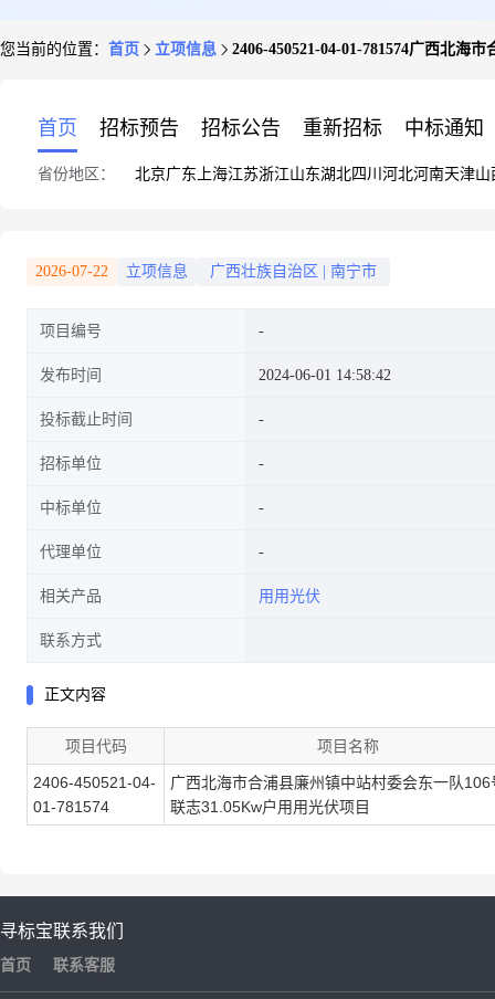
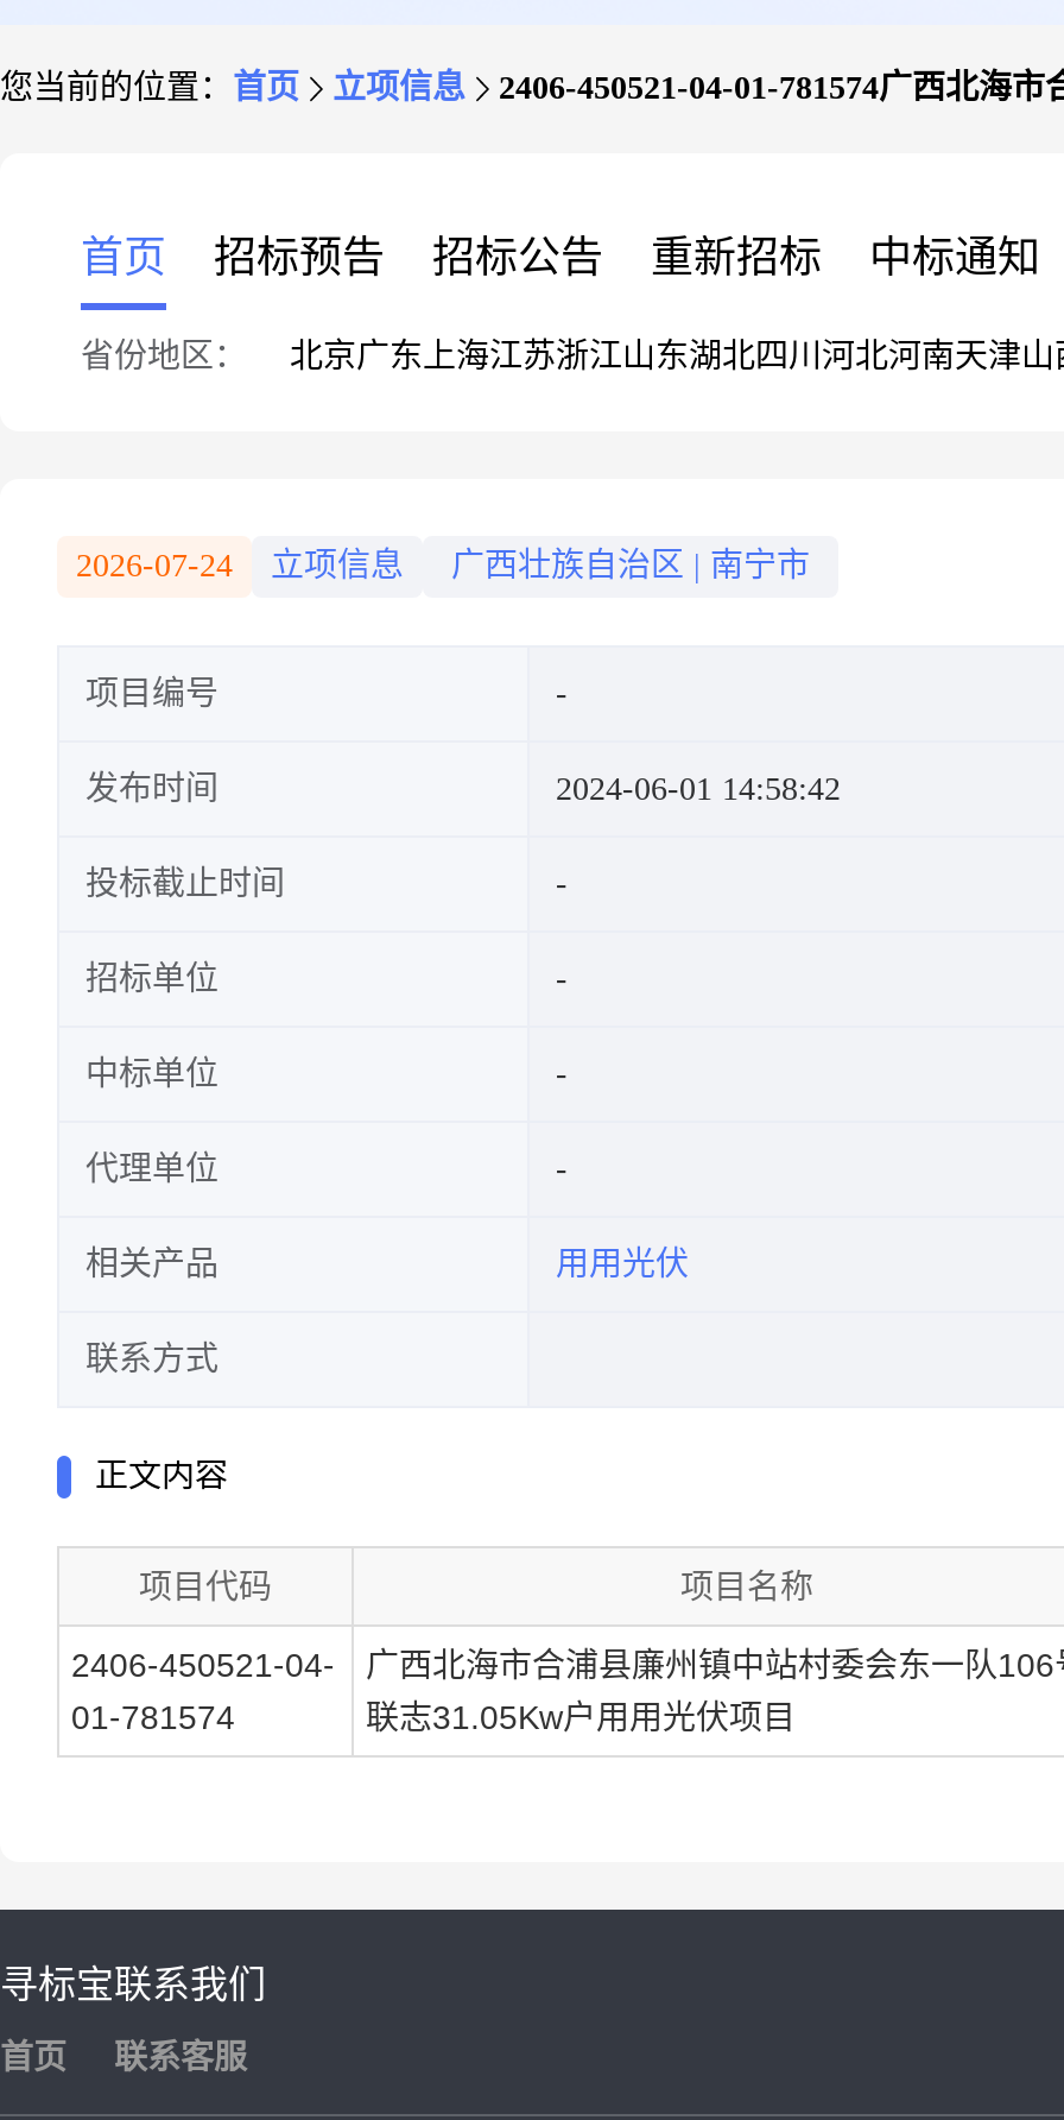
[35,263,108,280] 2026-07-22 -> [76,548,233,583] 2026-07-24

